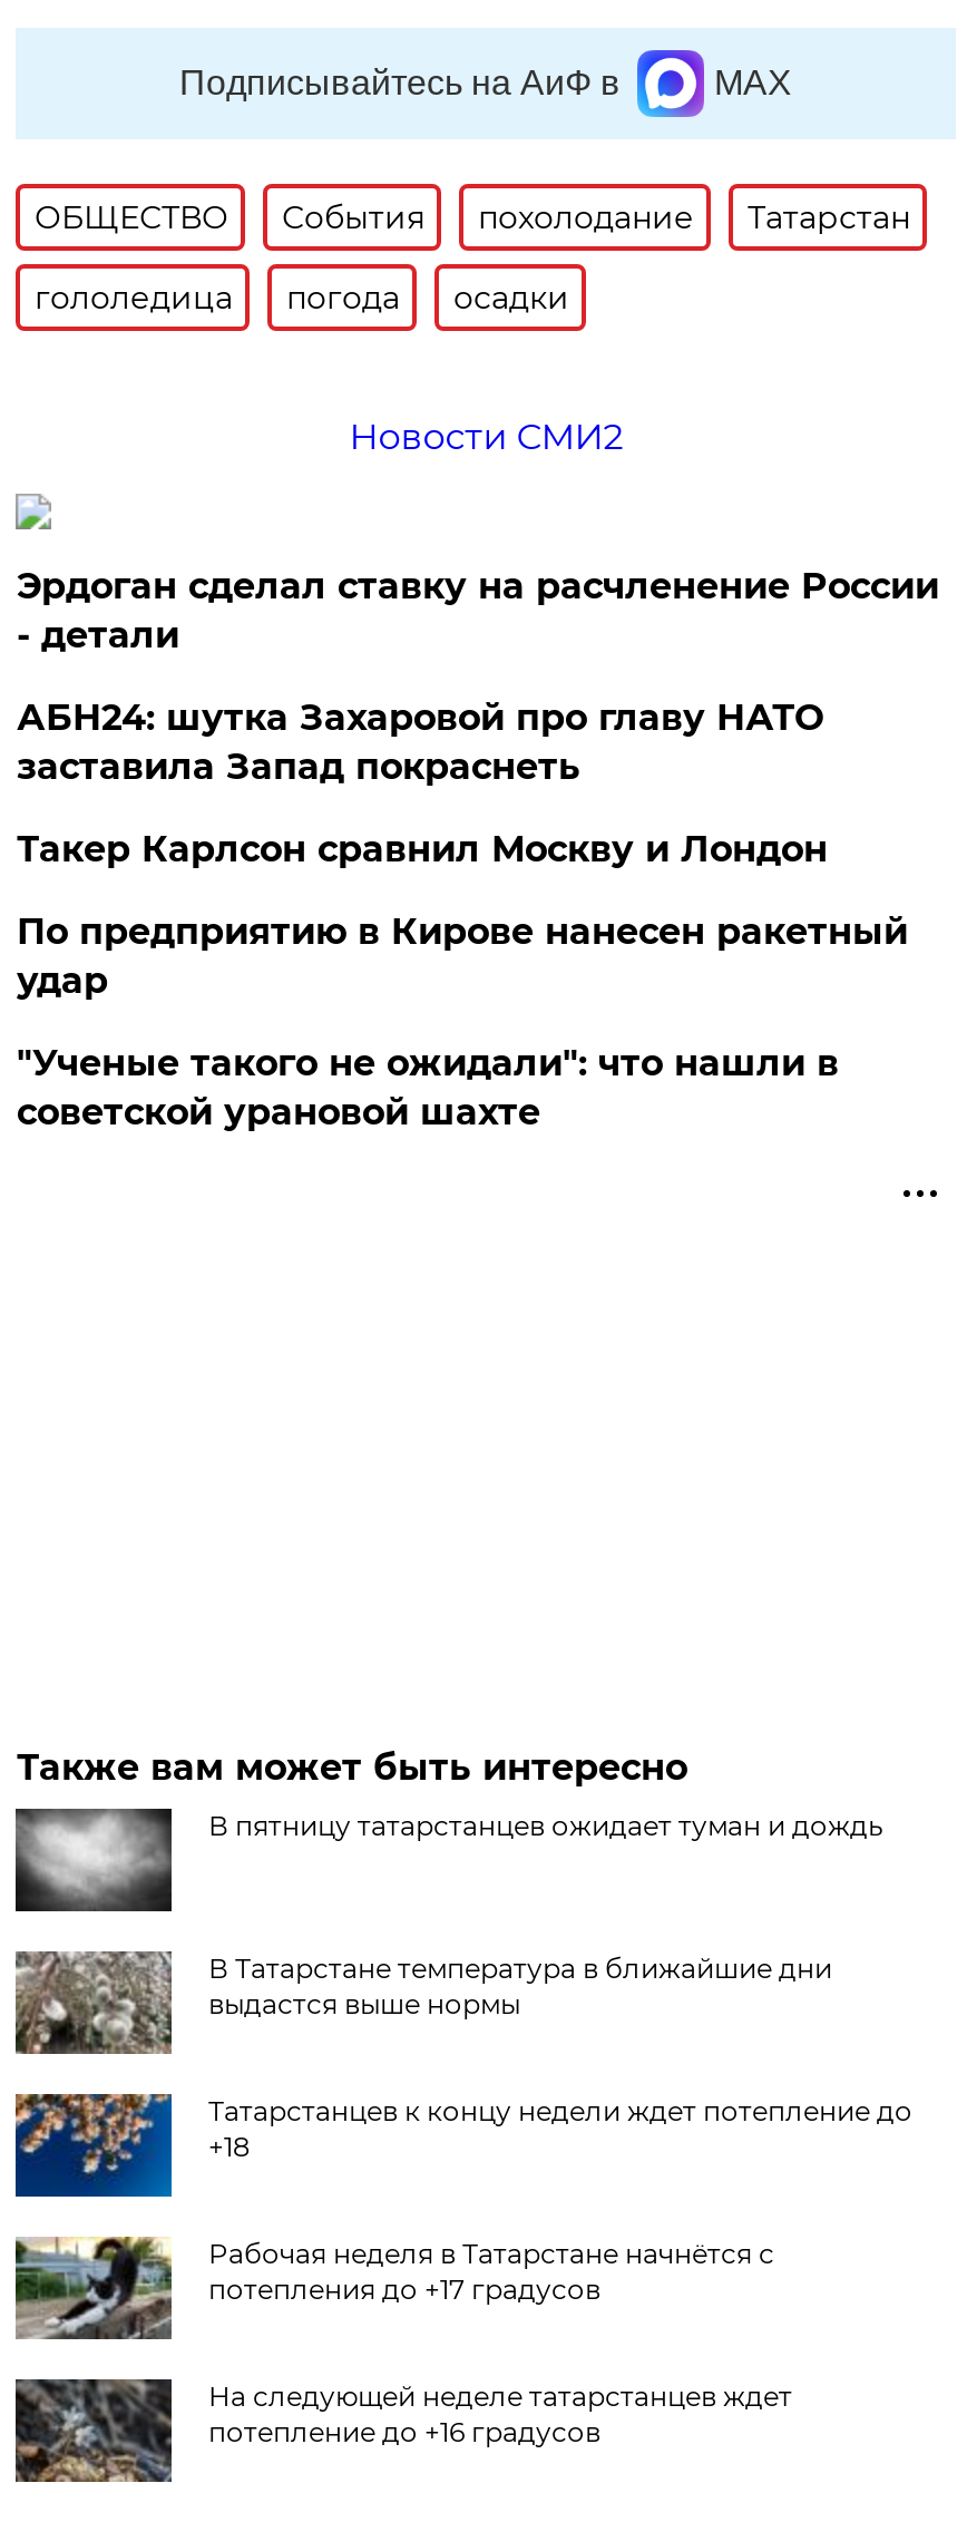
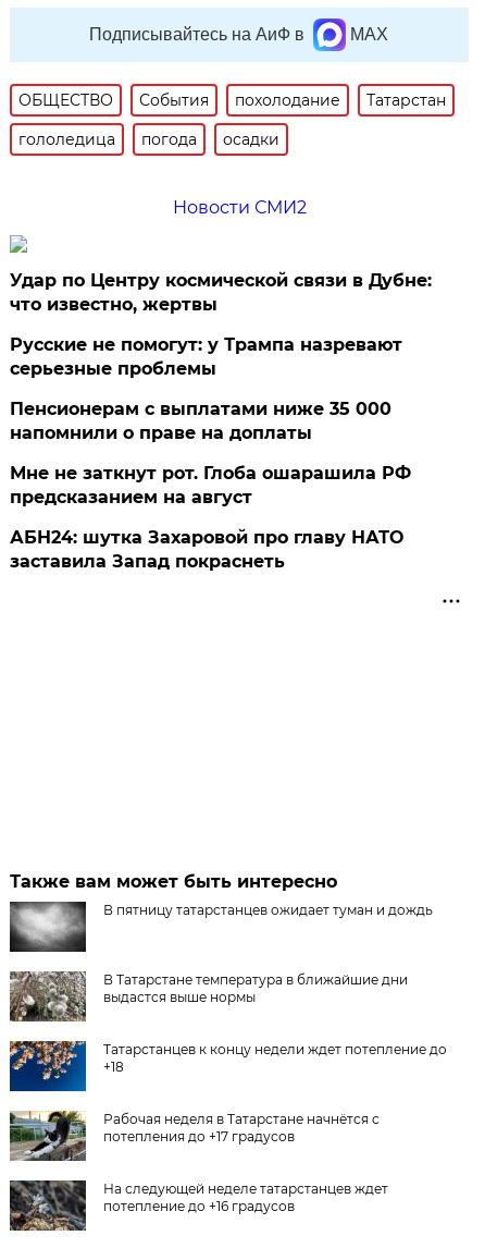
[16,565,939,656] Эрдоган сделал ставку на расчленение России | - детали -> [10,270,432,507] Удар по Центру космической связи в Дубне: | что известно, жертвы | Русские не помогут: у Трампа назревают | серьезные проблемы | Пенсионерам с выплатами ниже 35 000 | напомнили о праве на доплаты | Мне не заткнут рот. Глоба ошарашила РФ | предсказанием на август
moved [16,697,823,788] -> [10,527,404,572]: АБН24: шутка Захаровой про главу НАТО | заставила Запад покраснеть
[16,828,908,1133] Такер Карлсон сравнил Москву и Лондон | По предприятию в Кирове нанесен ракетный | удар | "Ученые такого не ожидали": что нашли в | советской урановой шахте -> none

